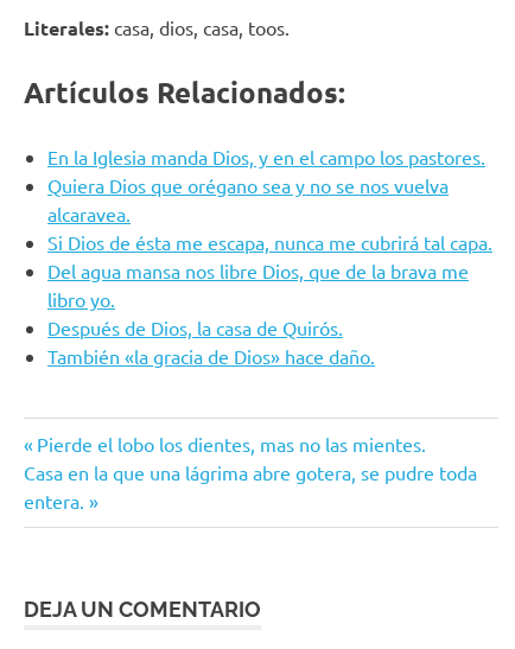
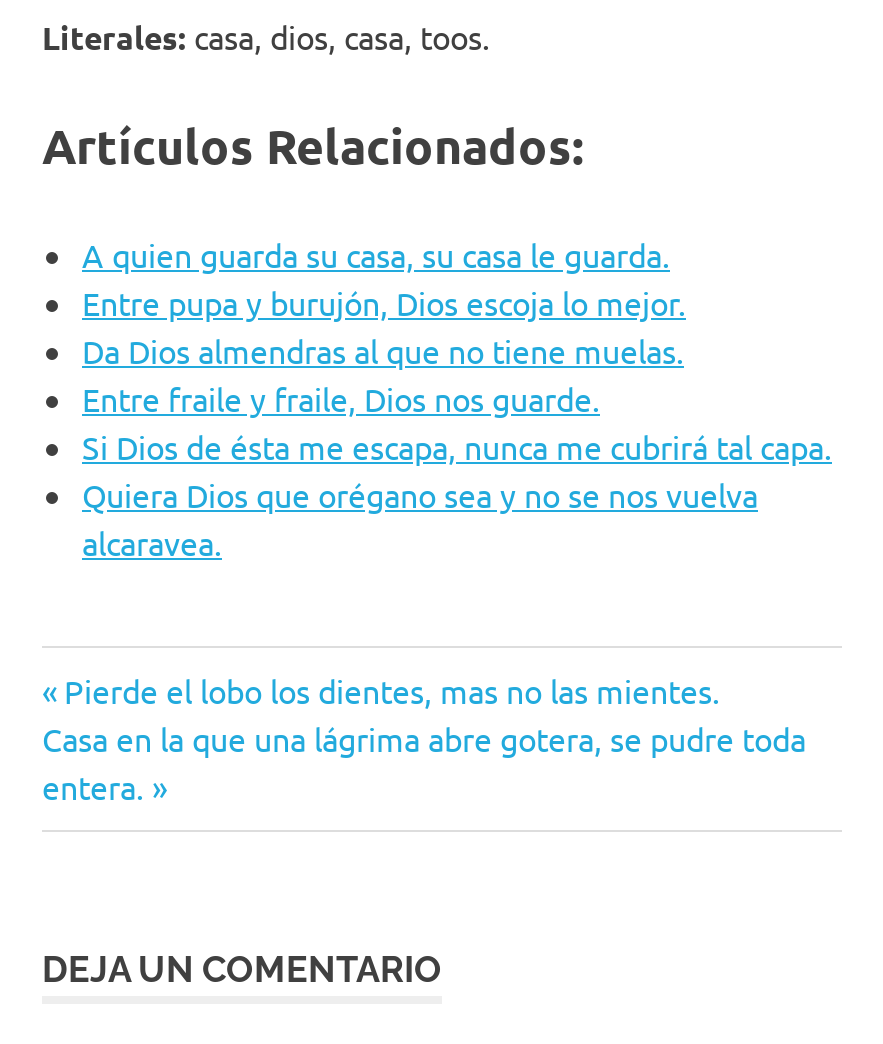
[47,144,485,168] En la Iglesia manda Dios, y en el campo los pastores. -> [82,233,686,417] A quien guarda su casa, su casa le guarda. | Entre pupa y burujón, Dios escoja lo mejor. | Da Dios almendras al que no tiene muelas. | Entre fraile y fraile, Dios nos guarde.
moved [47,173,449,225] -> [82,473,758,561]: Quiera Dios que orégano sea y no se nos vuelva | alcaravea.
moved [47,230,492,253] -> [82,425,832,465]: Si Dios de ésta me escapa, nunca me cubrirá tal capa.
[47,258,469,367] Del agua mansa nos libre Dios, que de la brava me | libro yo. | Después de Dios, la casa de Quirós. | También «la gracia de Dios» hace daño. -> none

